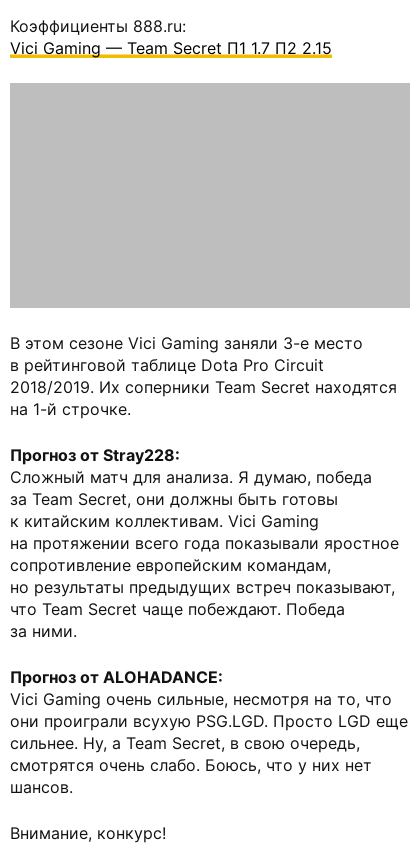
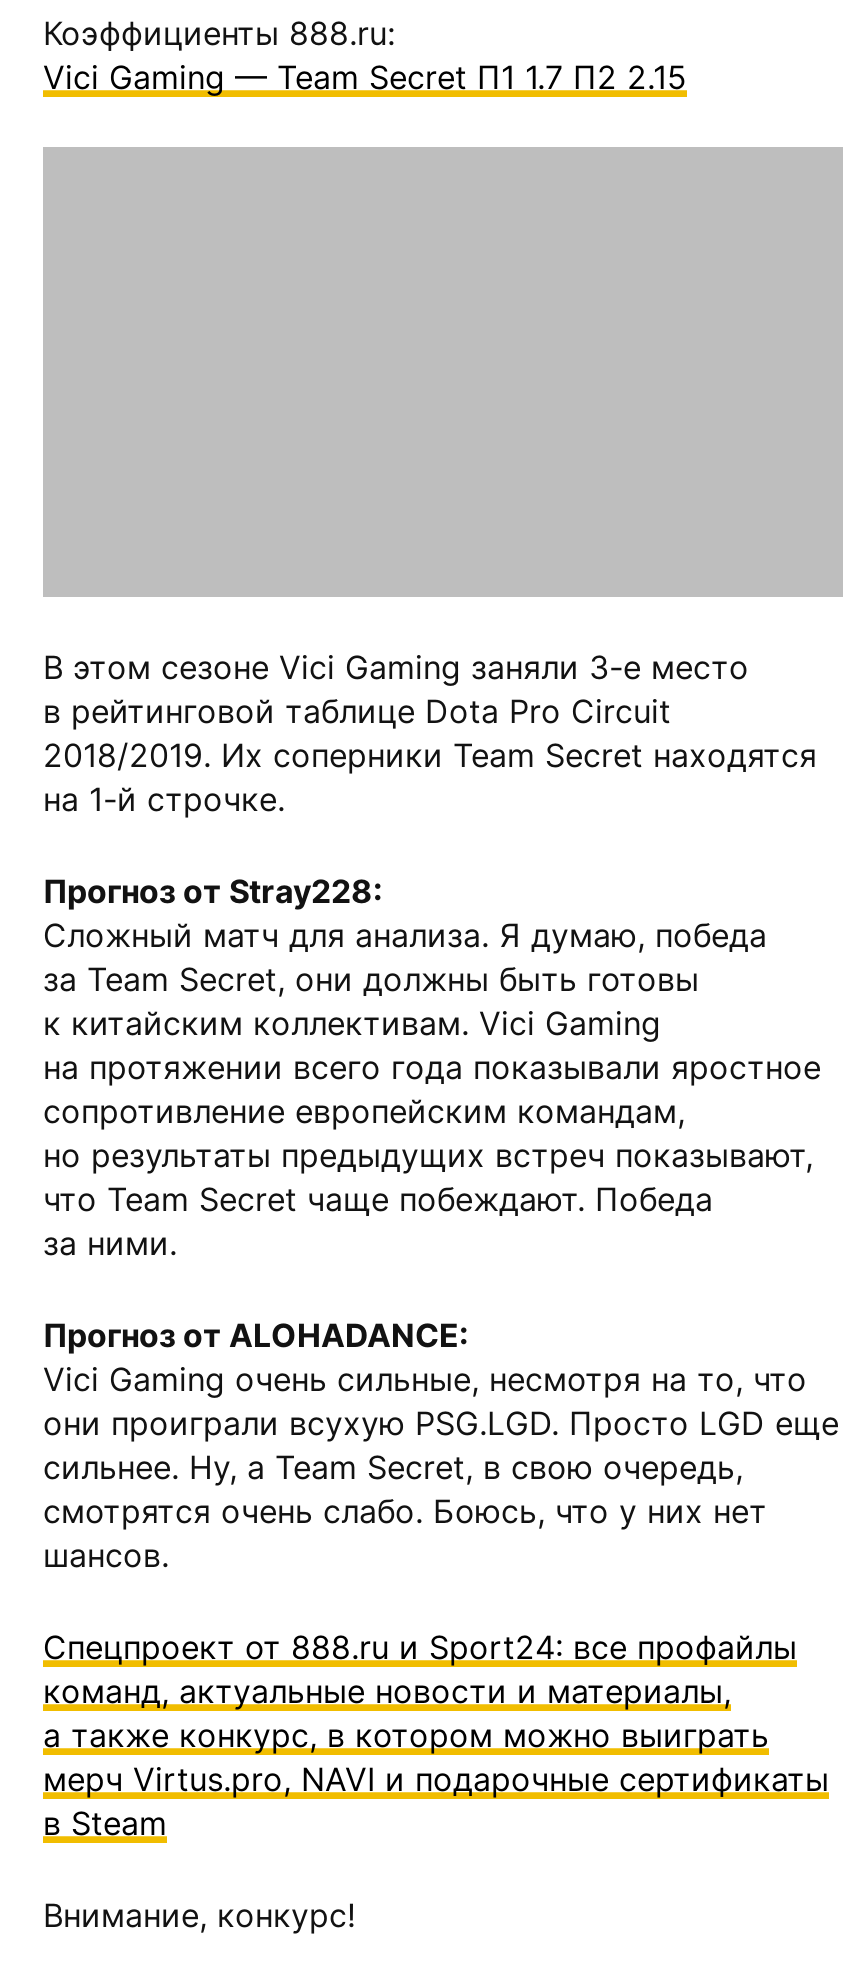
none -> [43,1627,829,1843] Спецпроект от 888.ru и Sport24: все профайлы | команд, актуальные новости и материалы, | а также конкурс, в котором можно выиграть | мерч Virtus.pro, NAVI и подарочные сертификаты | в Steam

